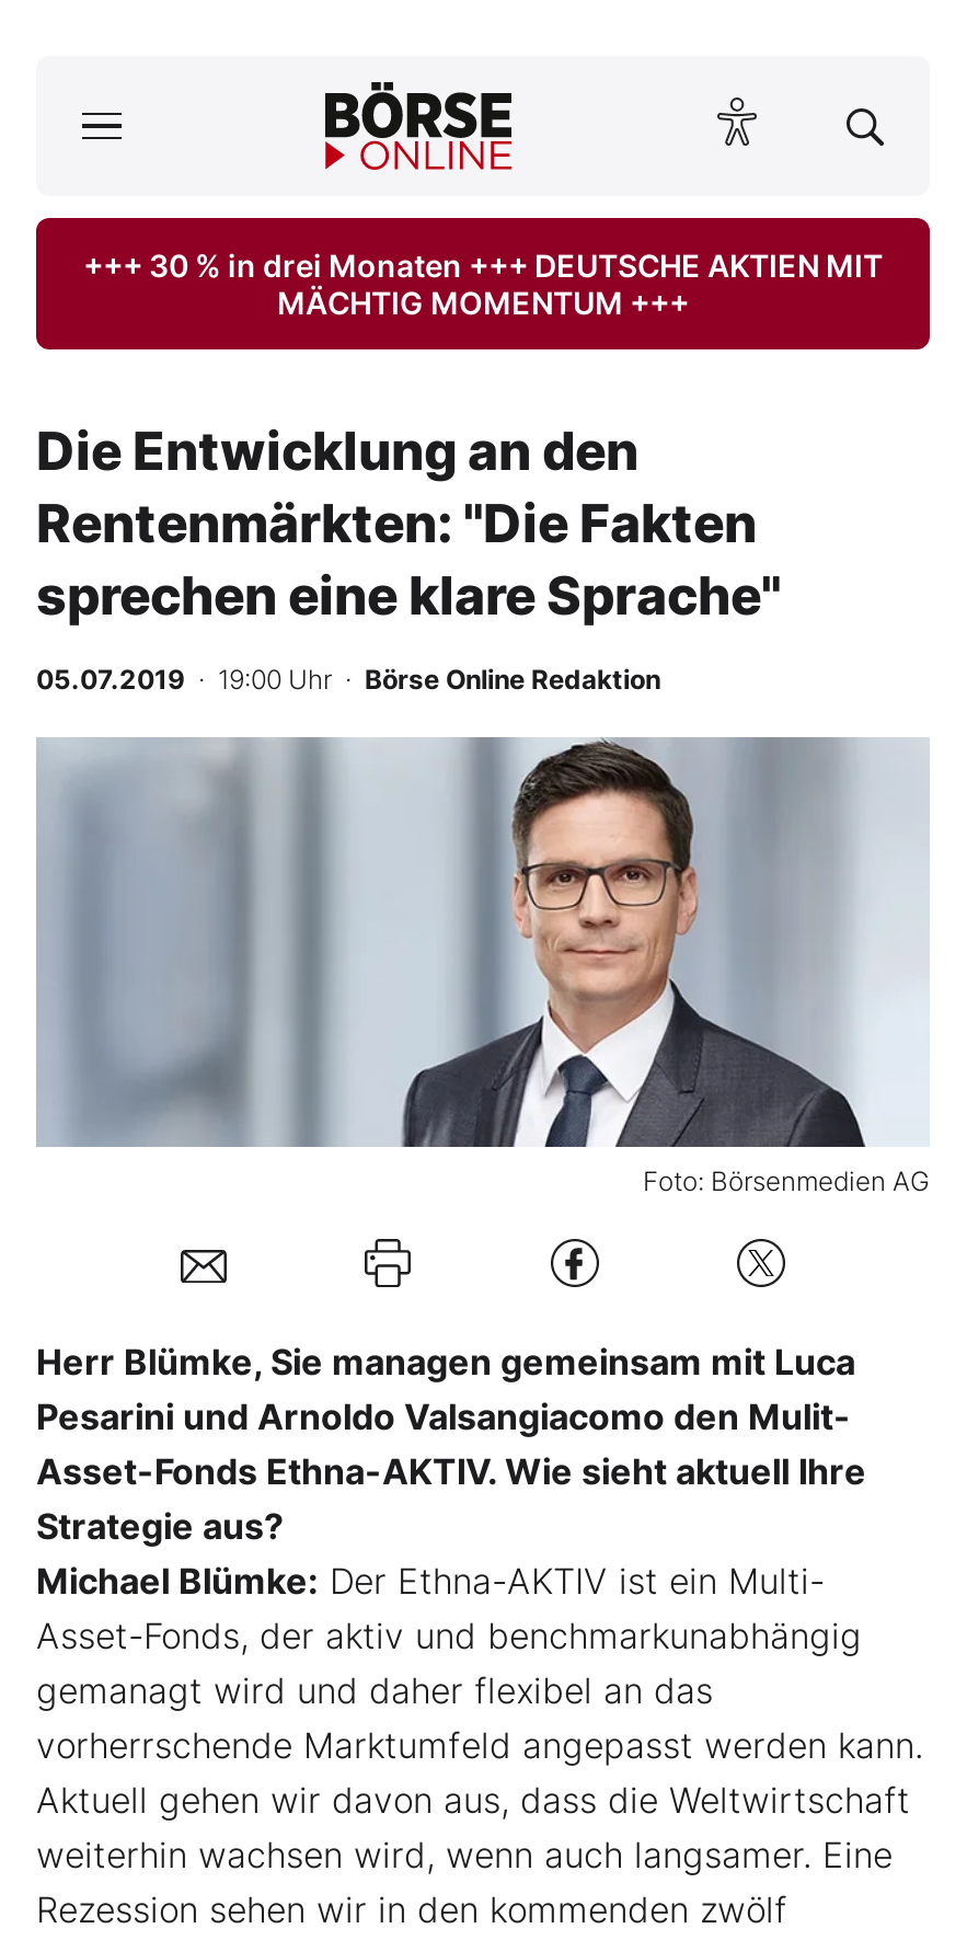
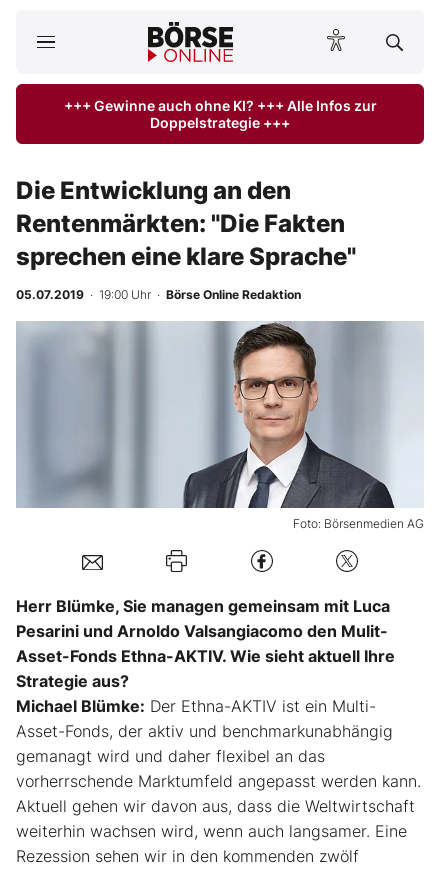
[83,246,883,321] +++ 30 % in drei Monaten +++ DEUTSCHE AKTIEN MIT | MÄCHTIG MOMENTUM +++ -> [63,97,376,131] +++ Gewinne auch ohne KI? +++ Alle Infos zur | Doppelstrategie +++

